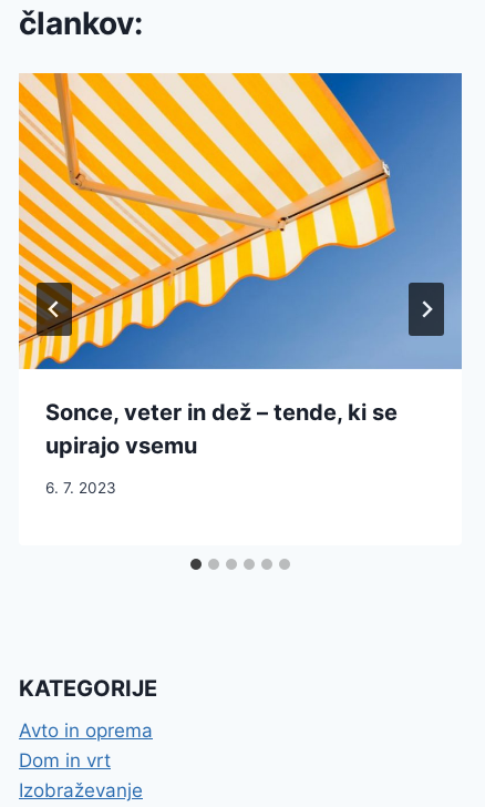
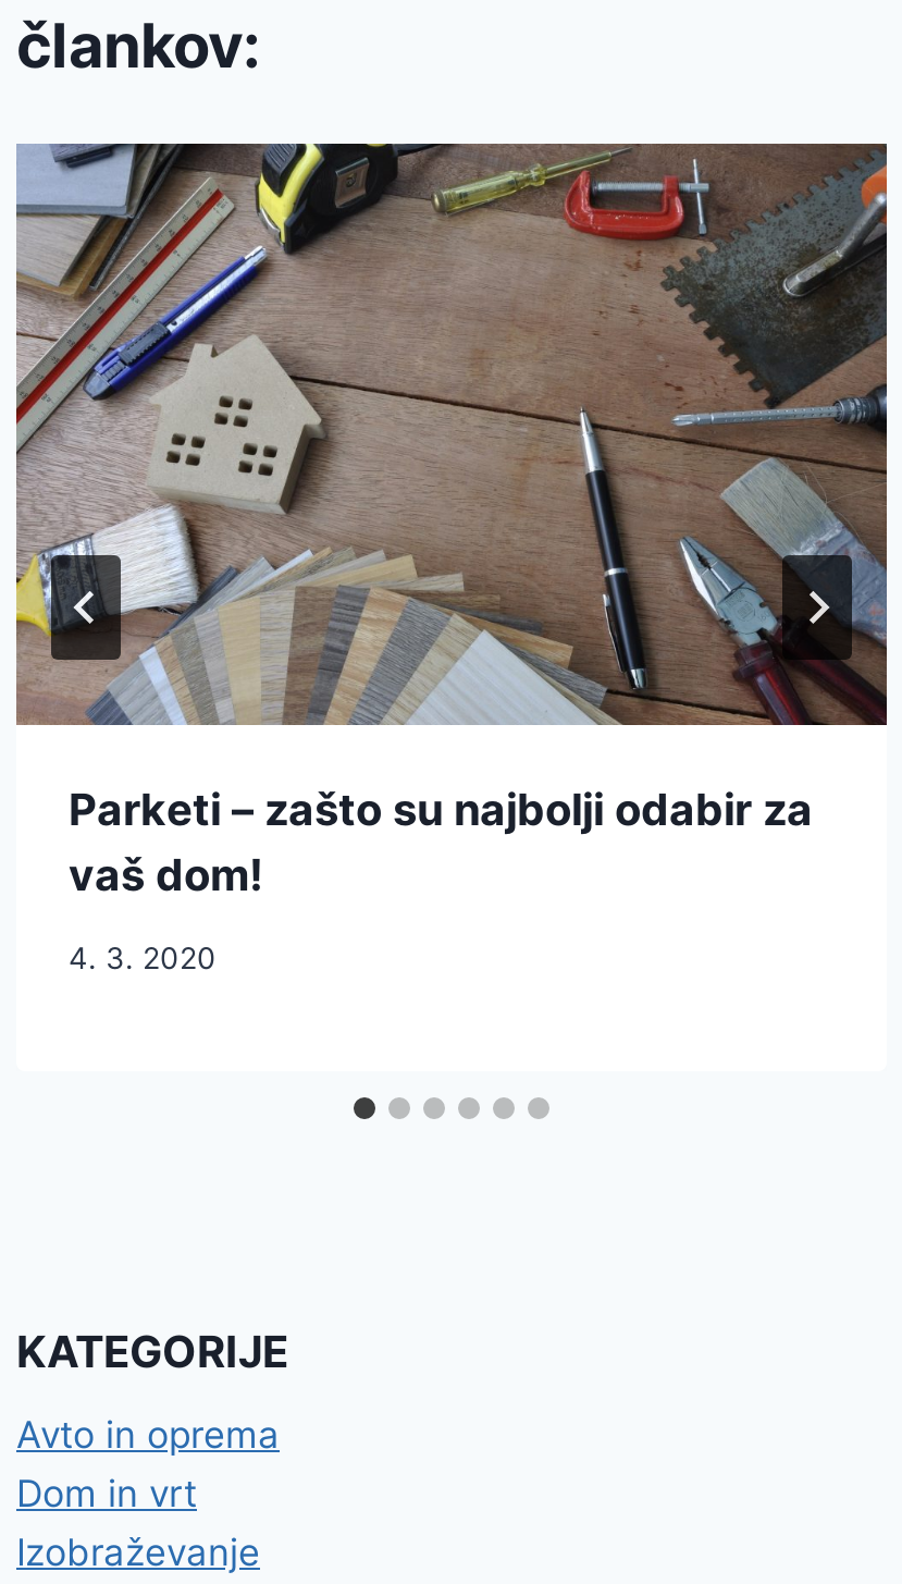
[18,72,463,459] [image] | Sonce, veter in dež – tende, ki se | upirajo vsemu -> [14,142,889,901] [image] | Parketi – zašto su najbolji odabir za | vaš dom!
[45,479,116,497] 6. 7. 2023 -> [69,942,217,977] 4. 3. 2020

